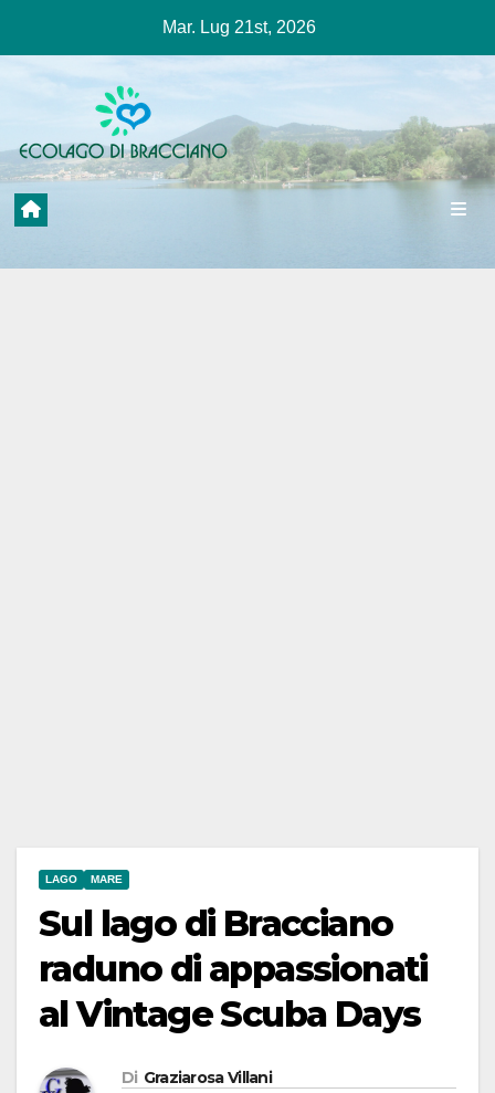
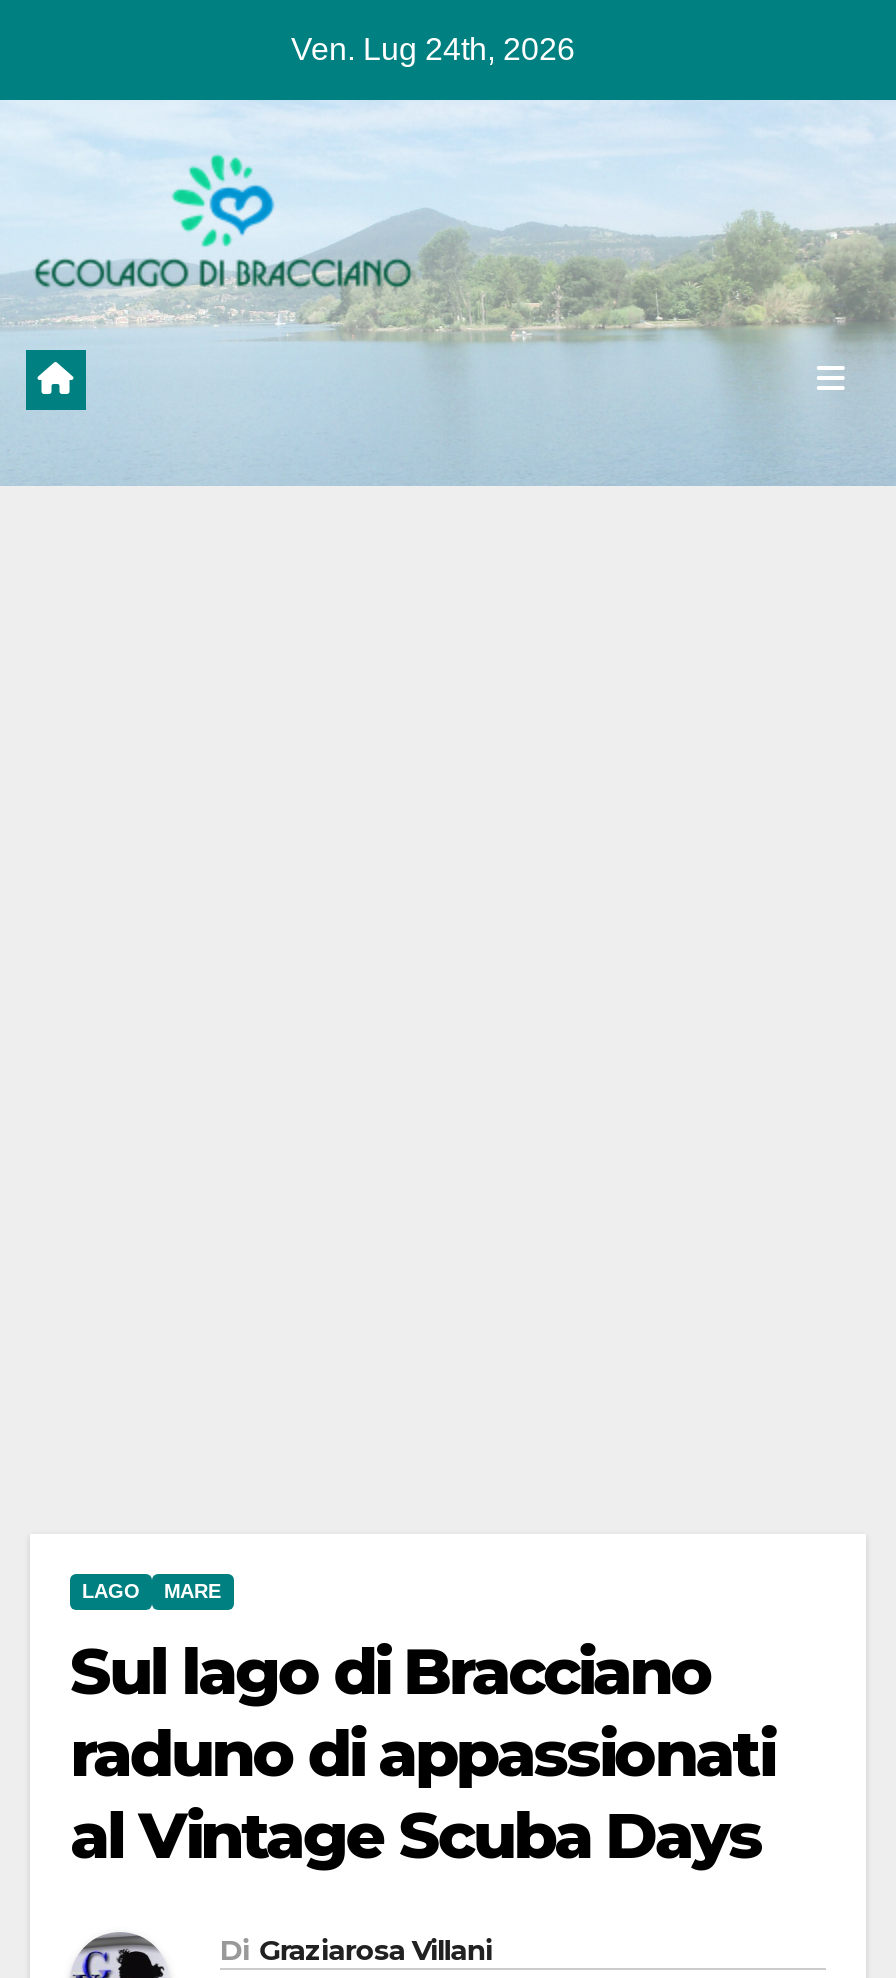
[162,18,316,36] Mar. Lug 21st, 2026 -> [291,32,575,66] Ven. Lug 24th, 2026

